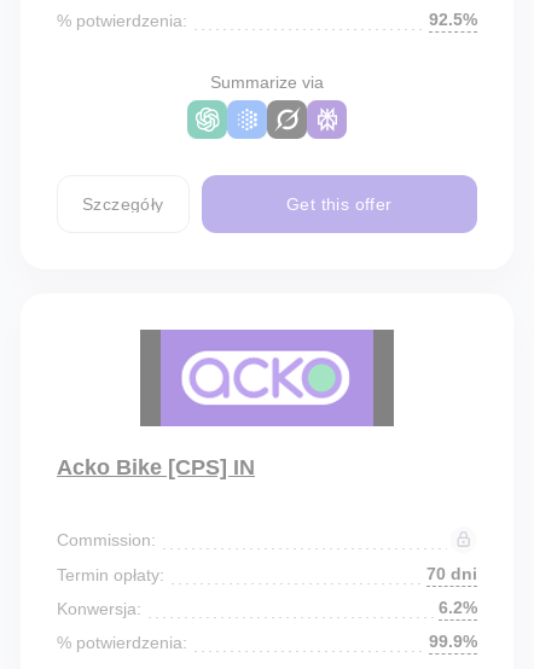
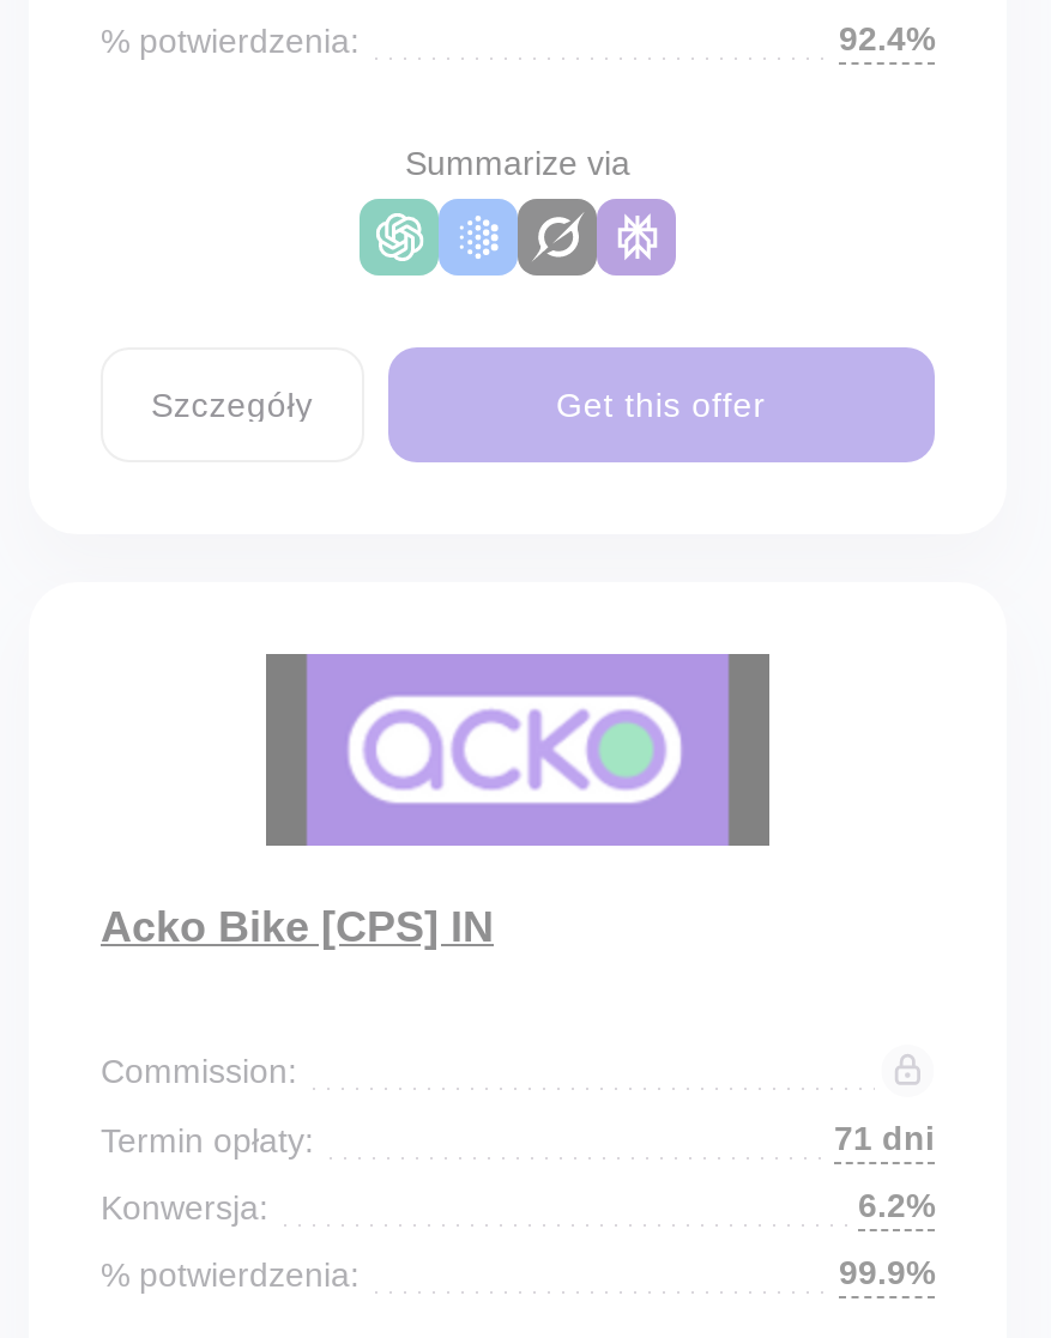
[429,10,477,29] 92.5% -> [839,19,935,57] 92.4%
[426,564,477,583] 70 dni -> [834,1119,935,1157] 71 dni

